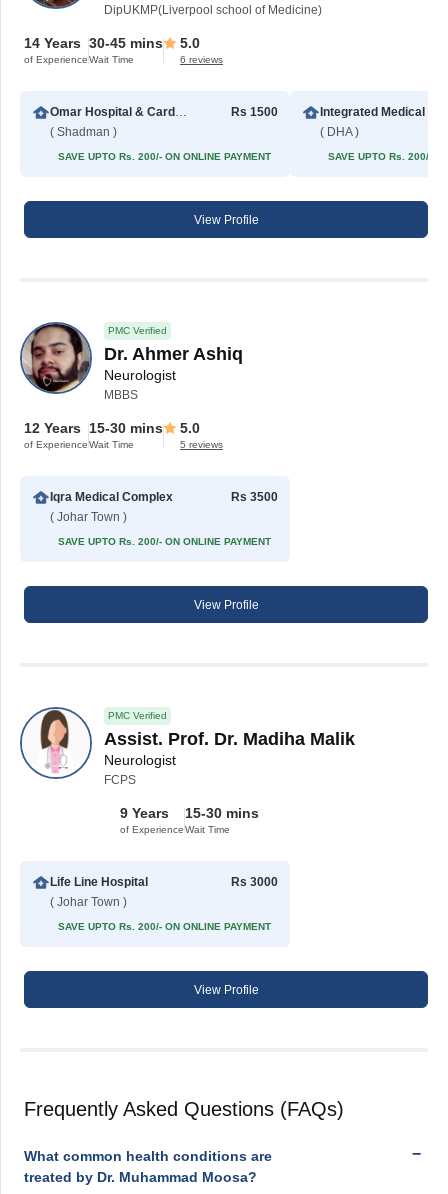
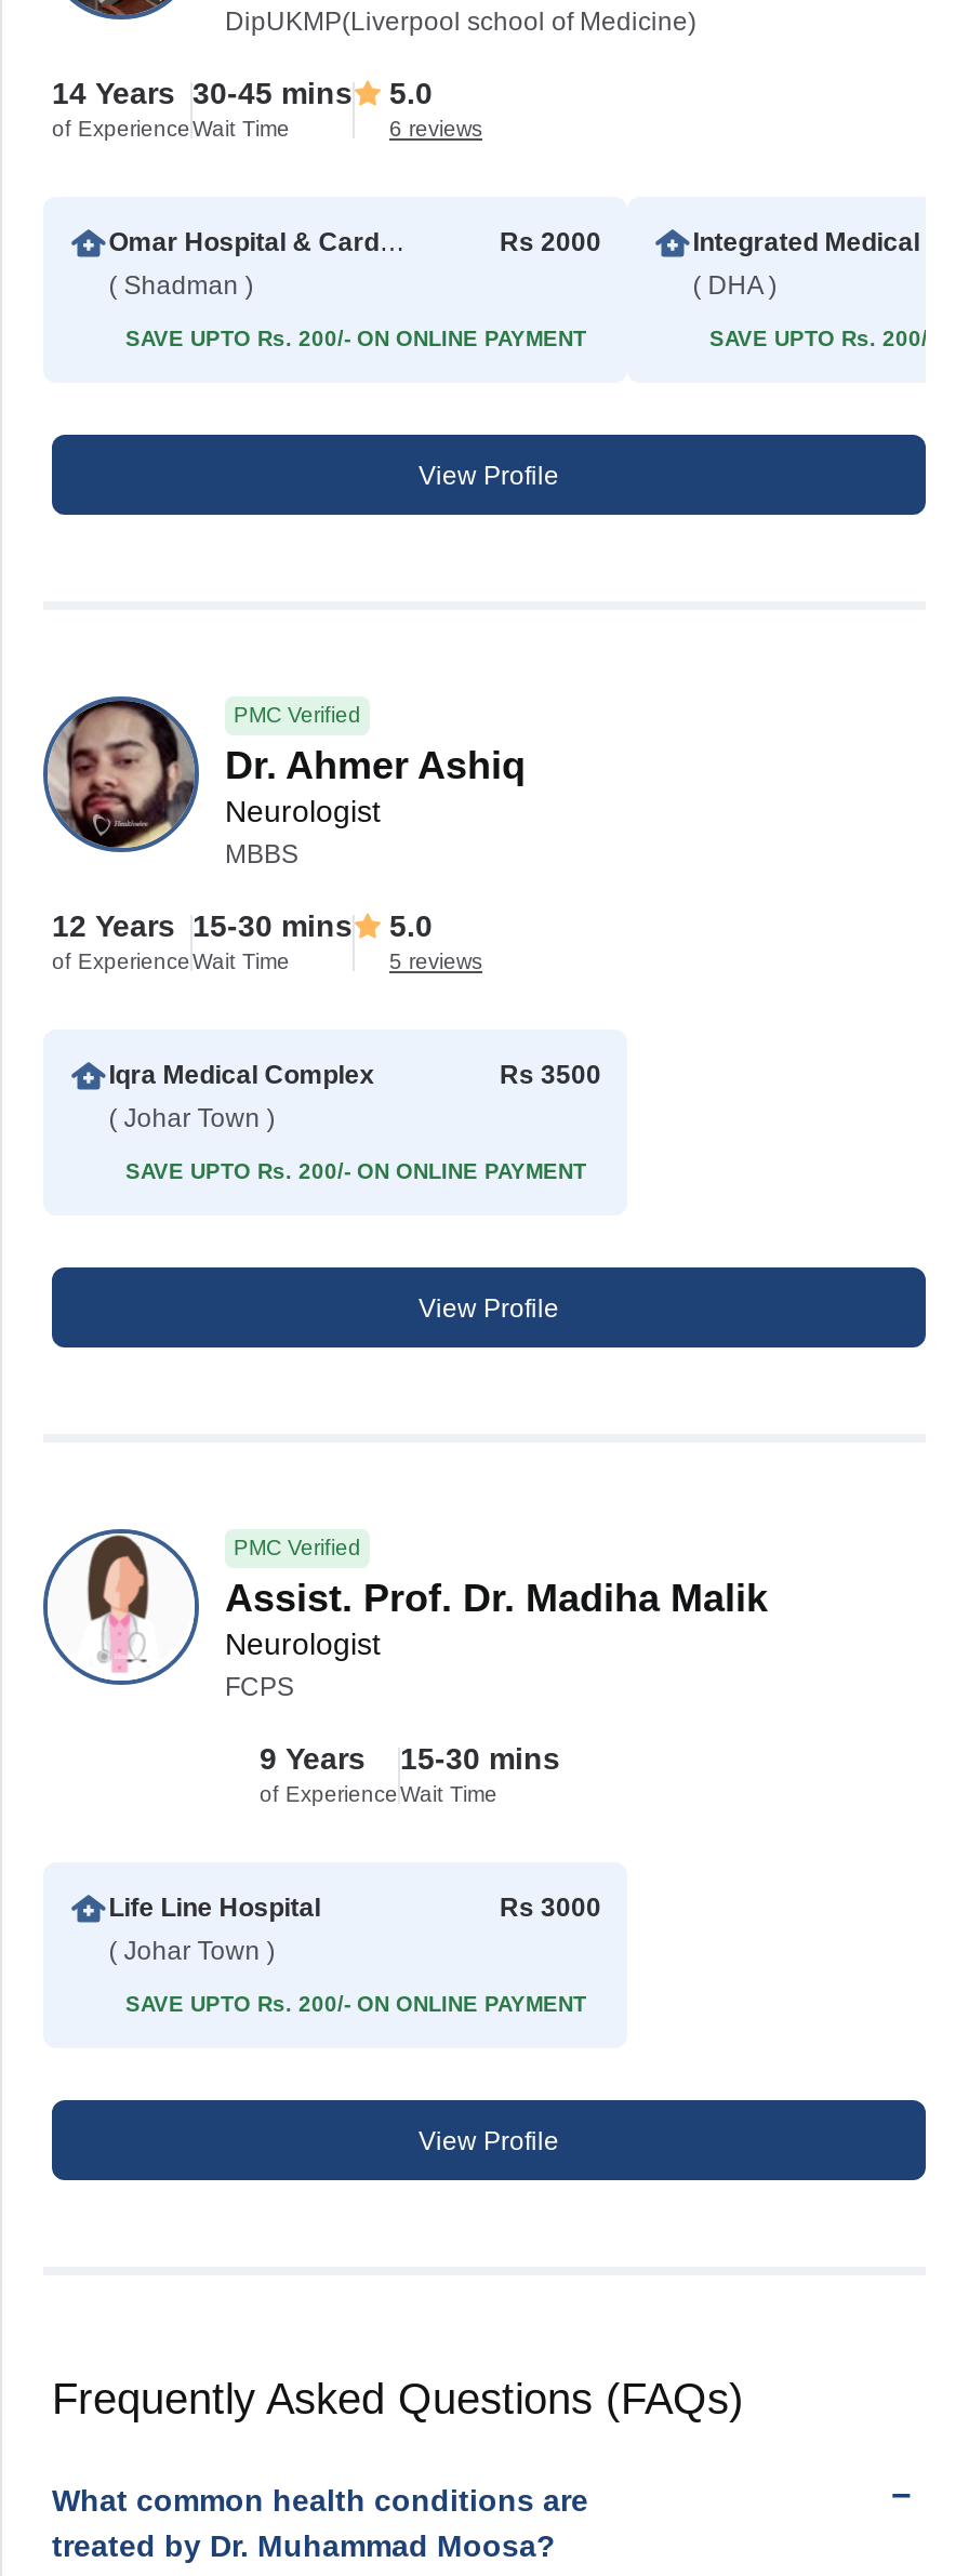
[231,105,278,119] Rs 1500 -> [500,227,601,258] Rs 2000

